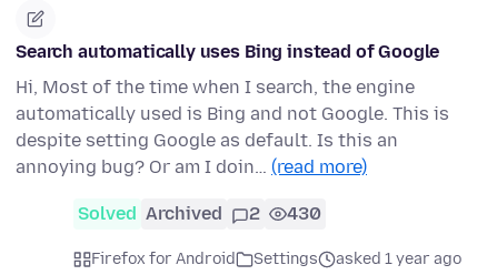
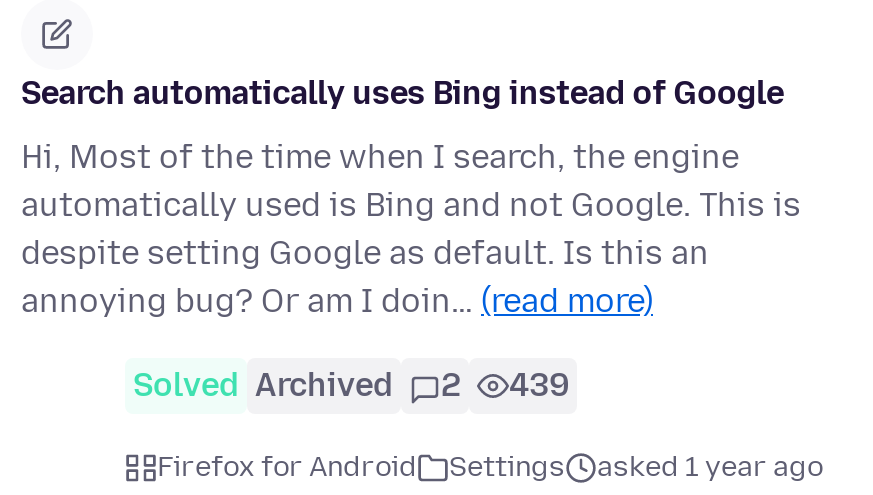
[78,203,321,225] Solved Archived 2 430 -> [133,367,569,405] Solved Archived 2 439

